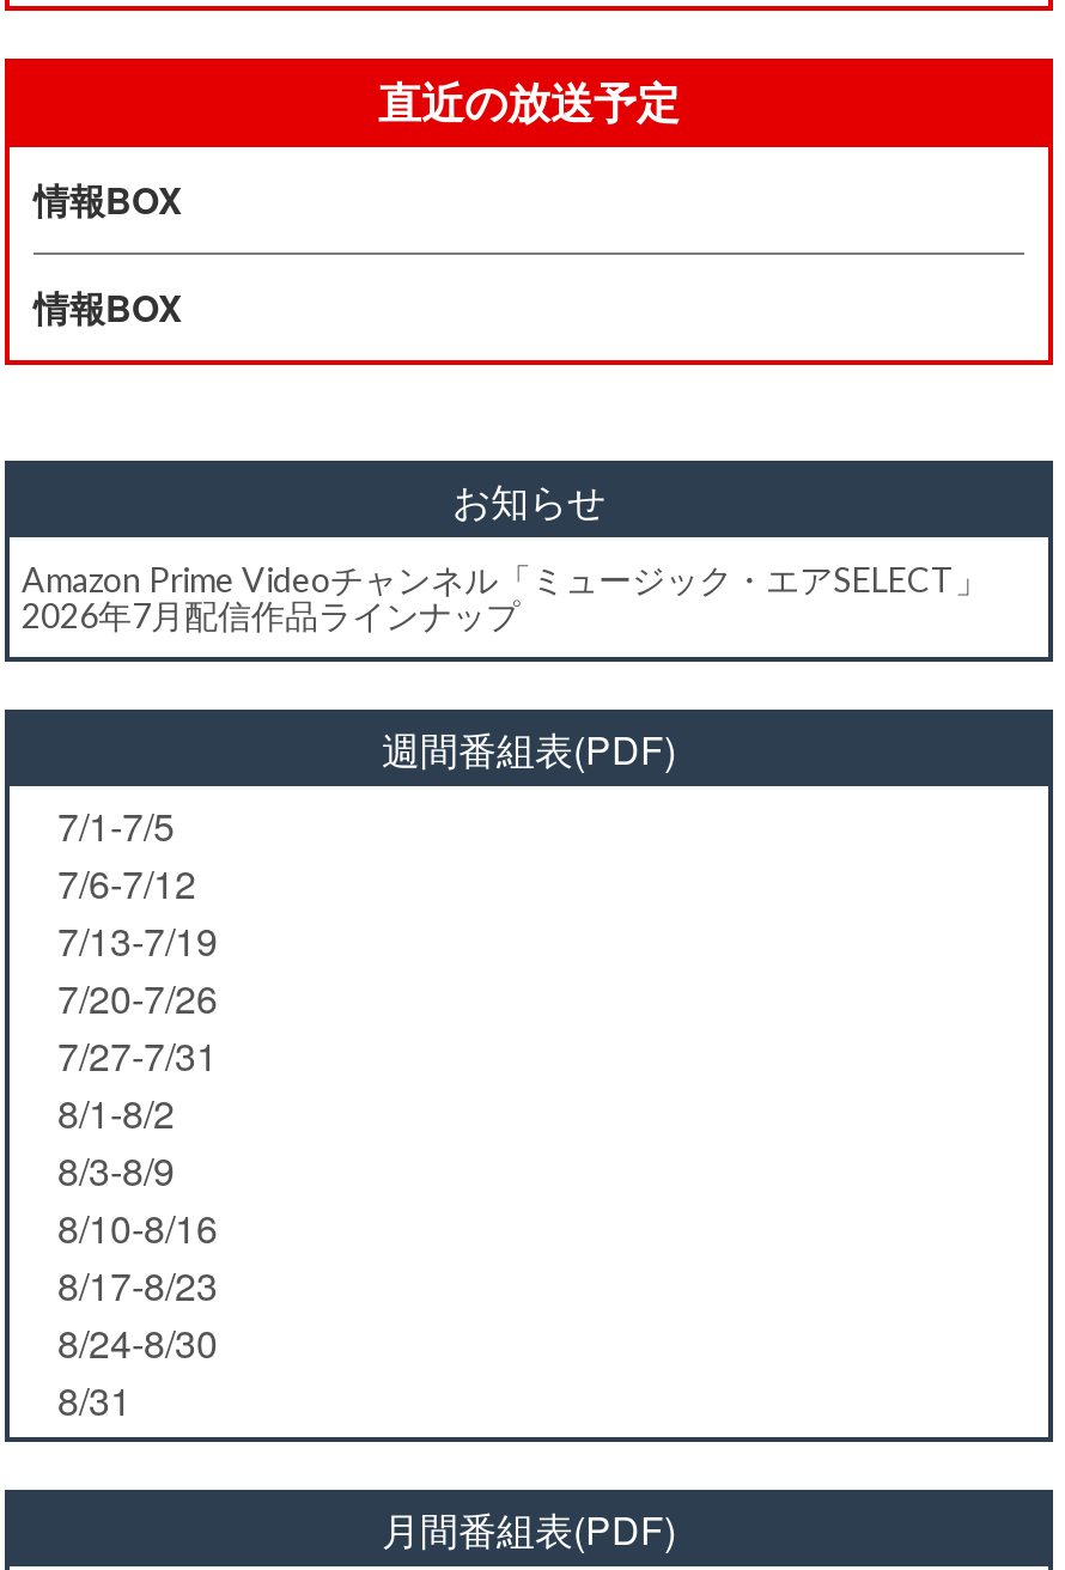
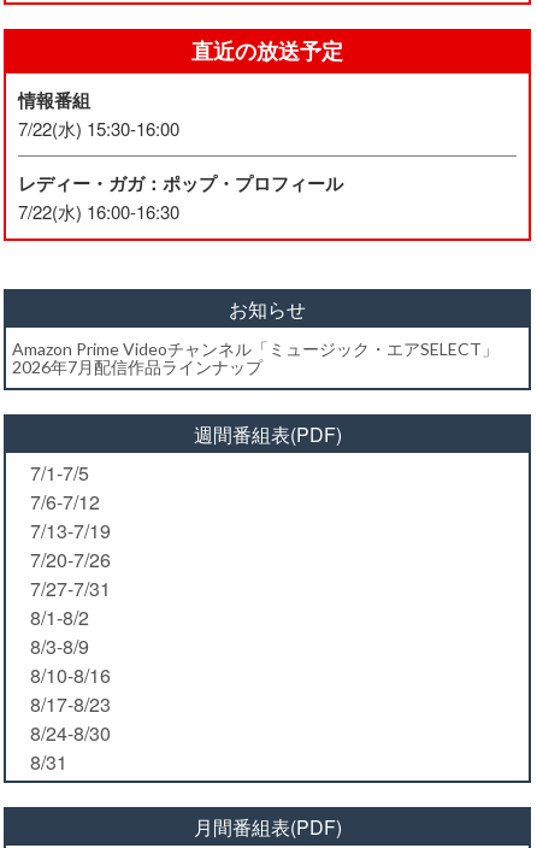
[34,173,182,225] 情報BOX -> [18,86,179,140] 情報番組 | 7/22(水) 15:30-16:00
[34,280,182,333] 情報BOX -> [18,169,343,224] レディー・ガガ：ポップ・プロフィール | 7/22(水) 16:00-16:30

